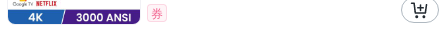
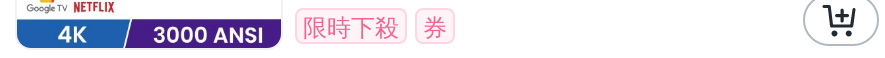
none -> [303,9,399,43] 限時下殺

